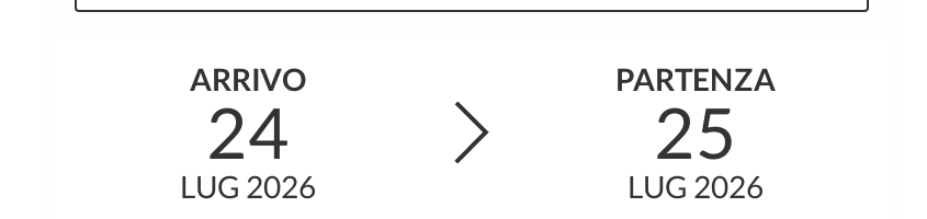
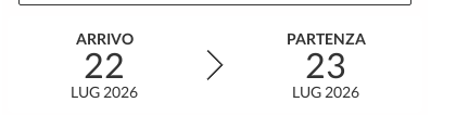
[206,89,290,174] 24 -> [84,43,125,86] 22
[654,89,737,174] 25 -> [305,43,346,86] 23

